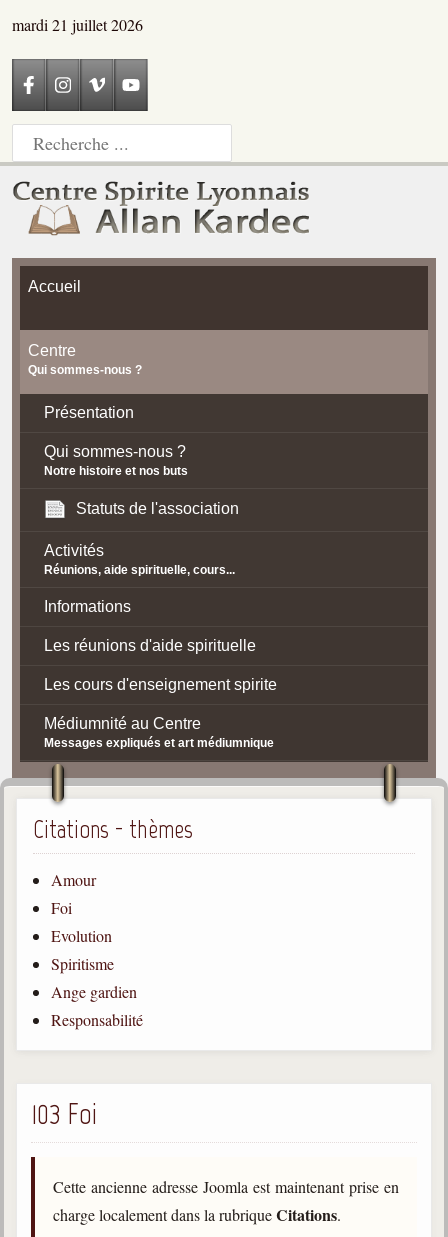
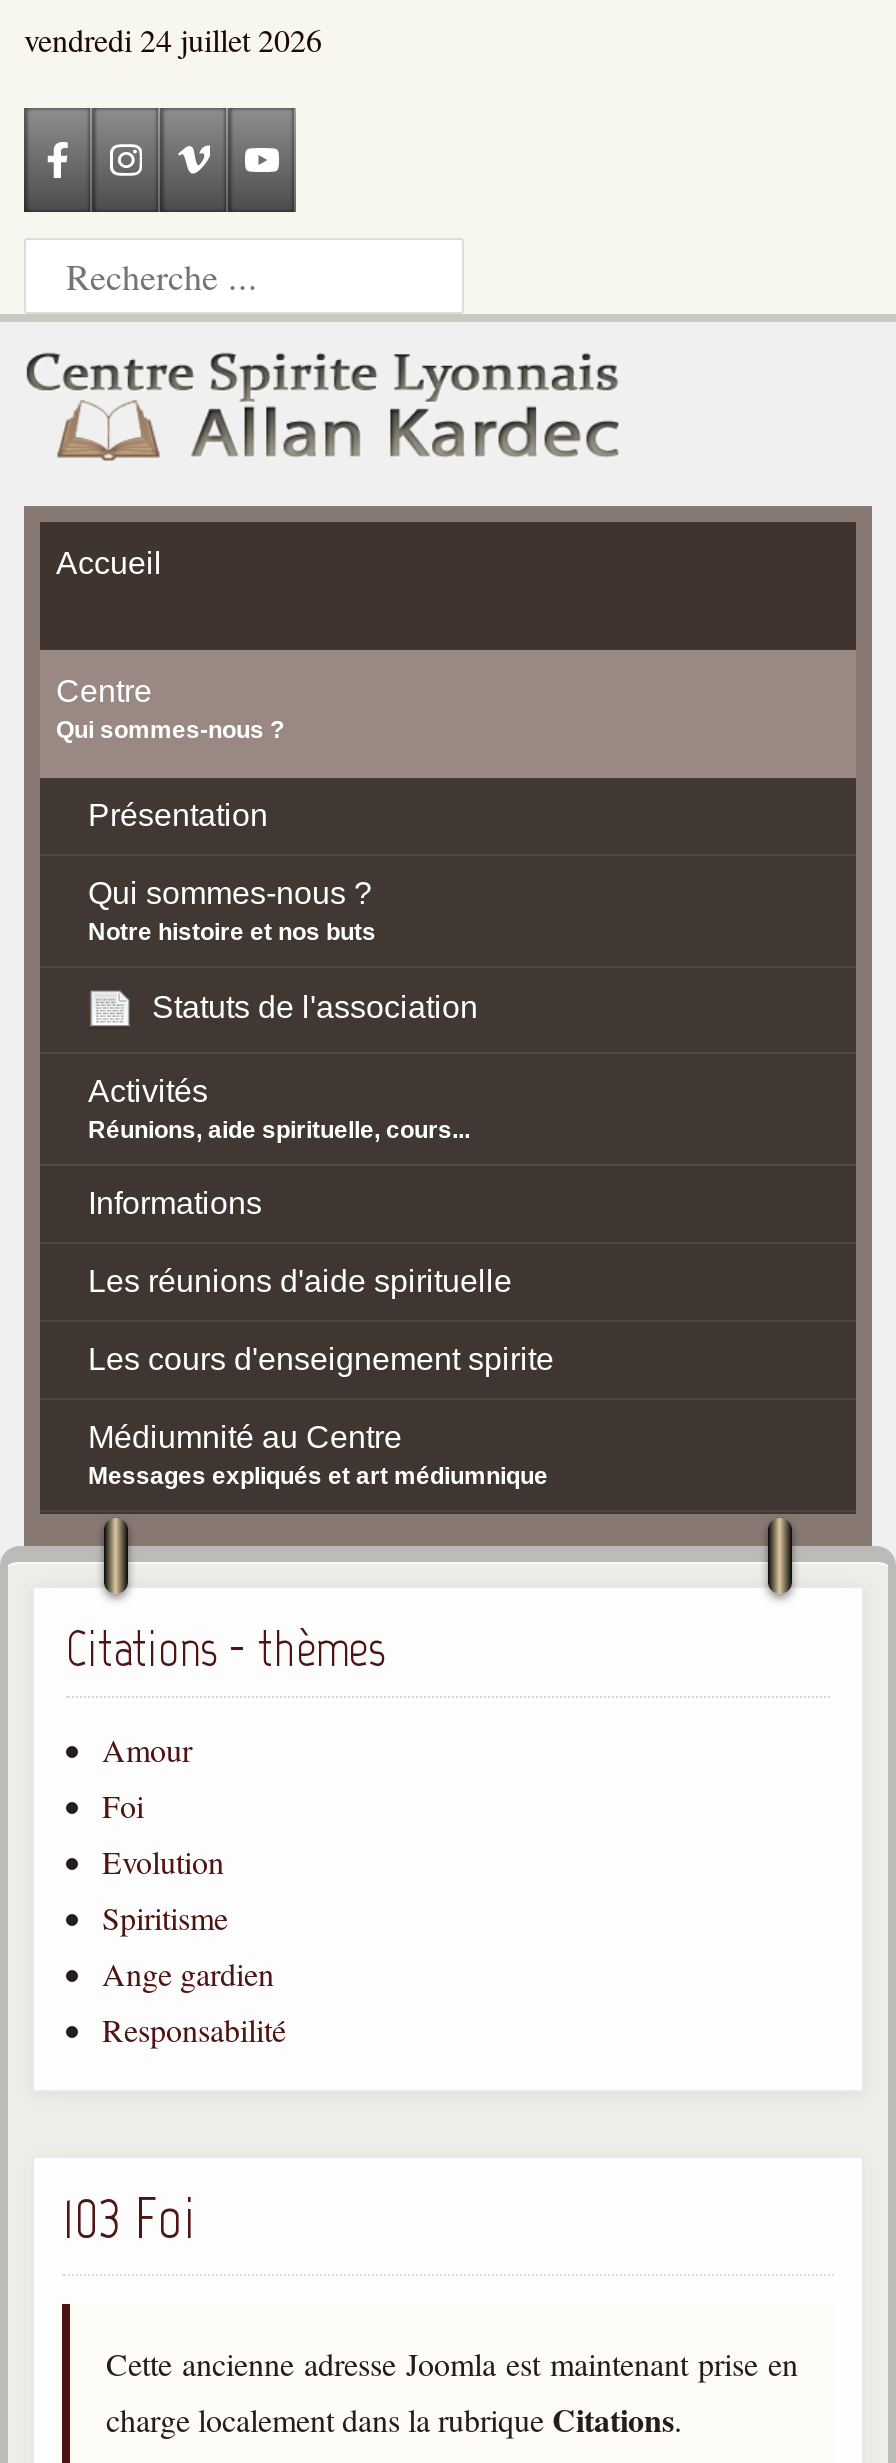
[12,14,143,35] mardi 21 juillet 2026 -> [24,18,322,60] vendredi 24 juillet 2026

